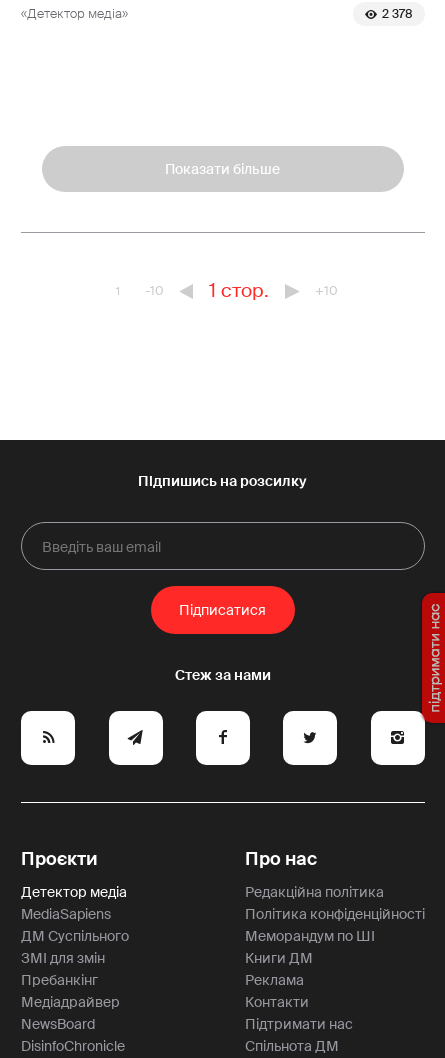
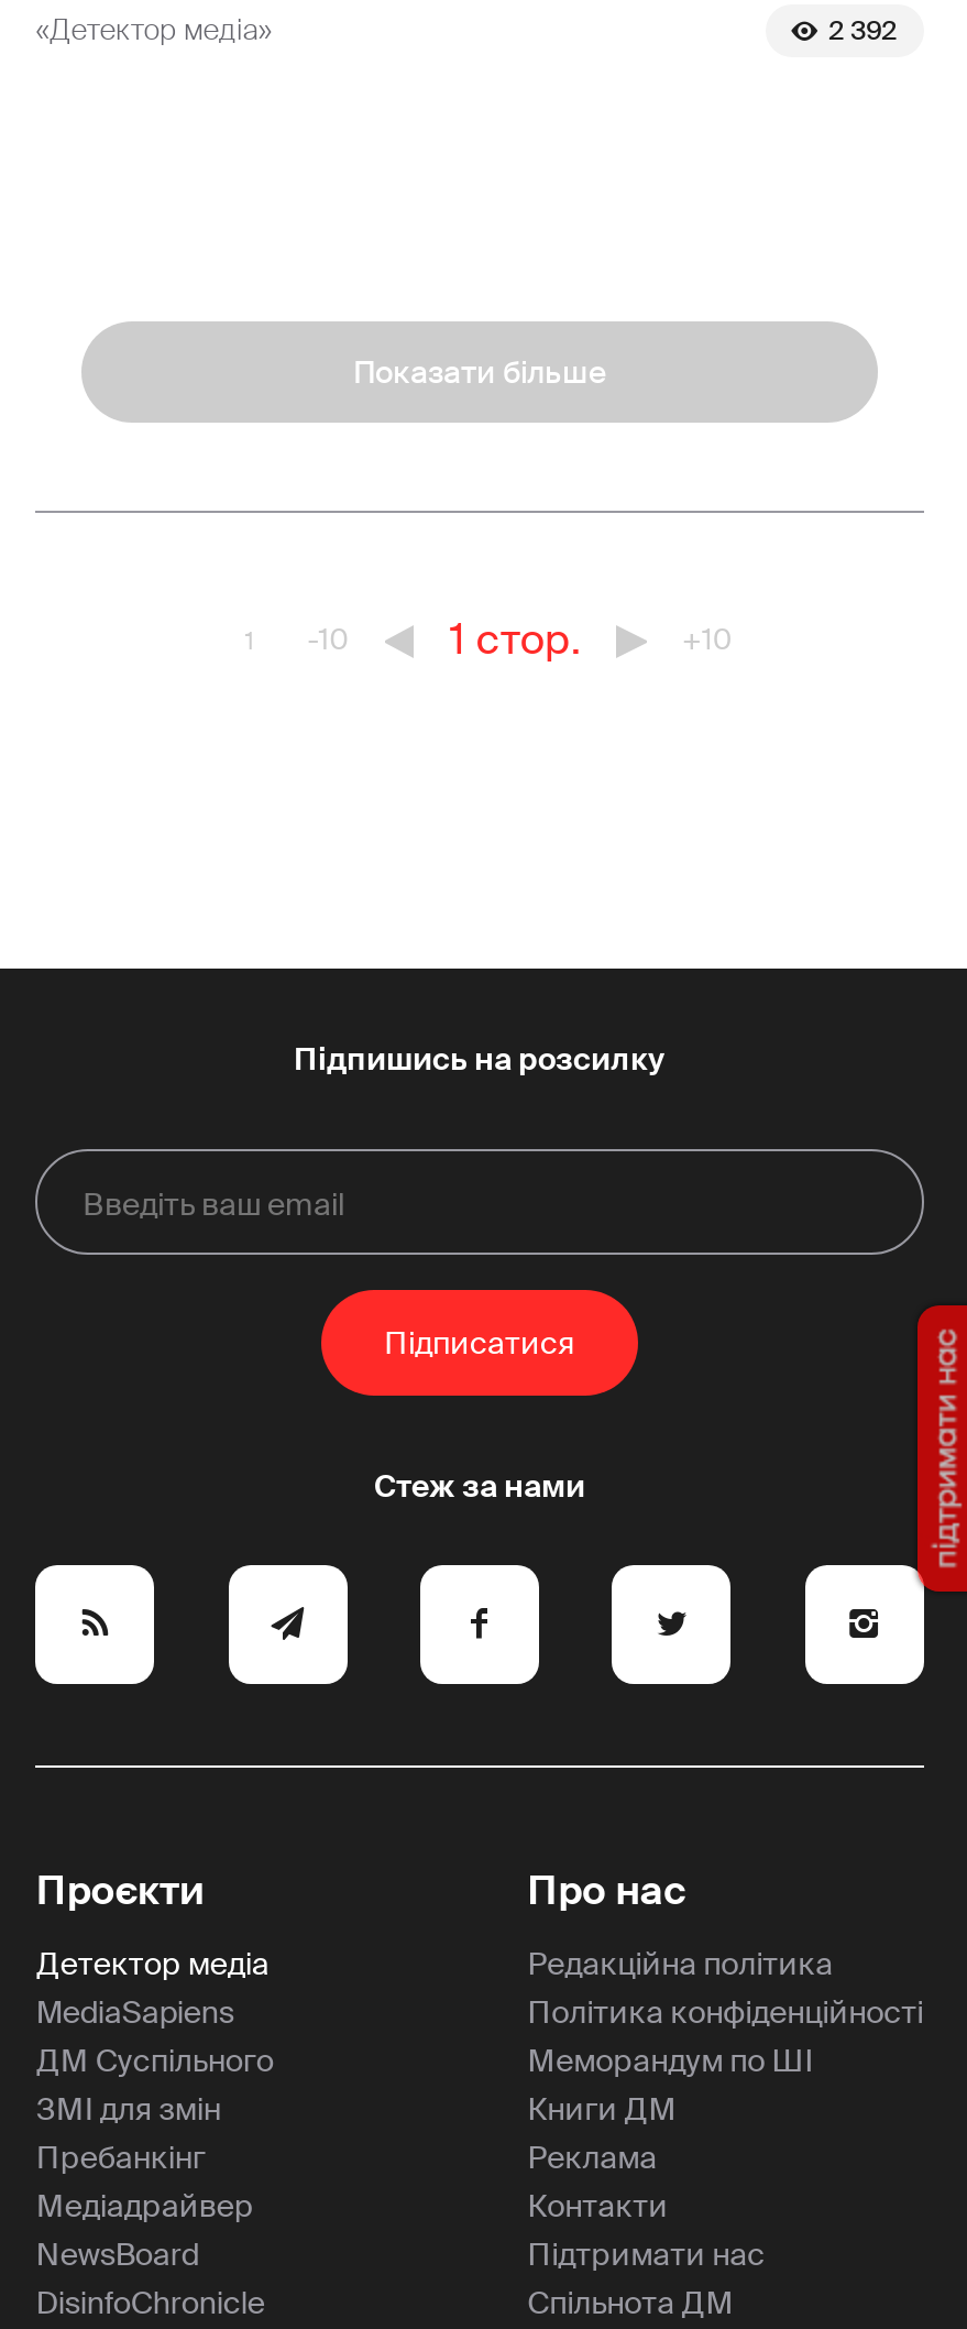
[382,6,413,22] 2 378 -> [829,14,897,49] 2 392

